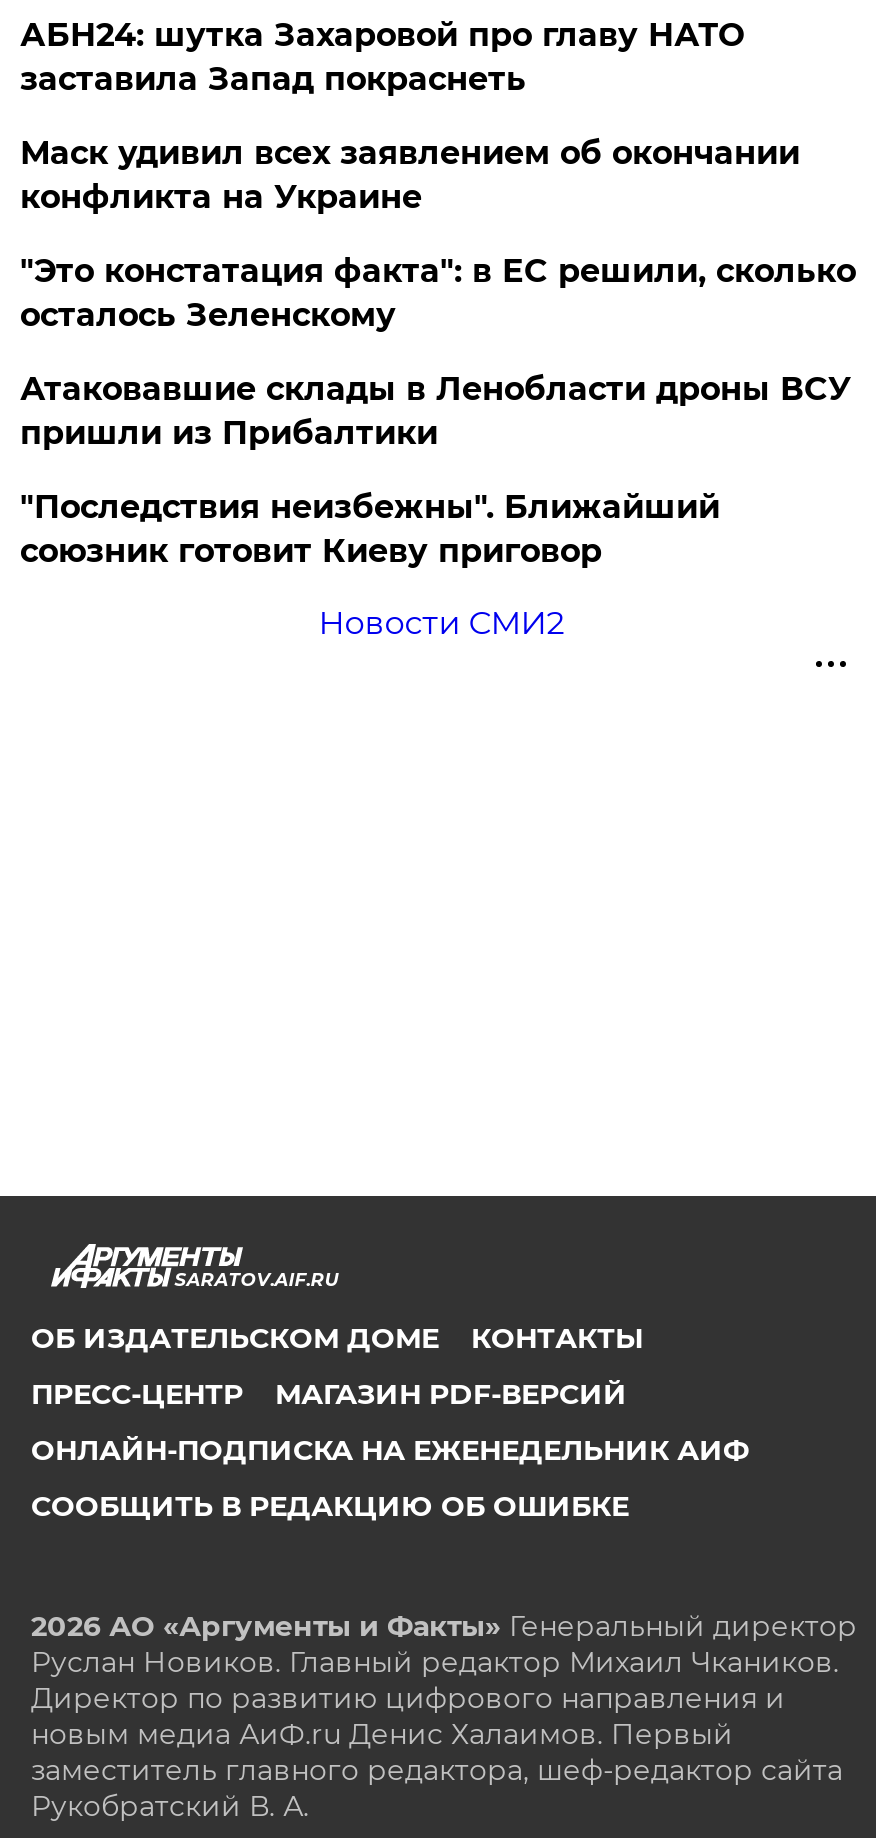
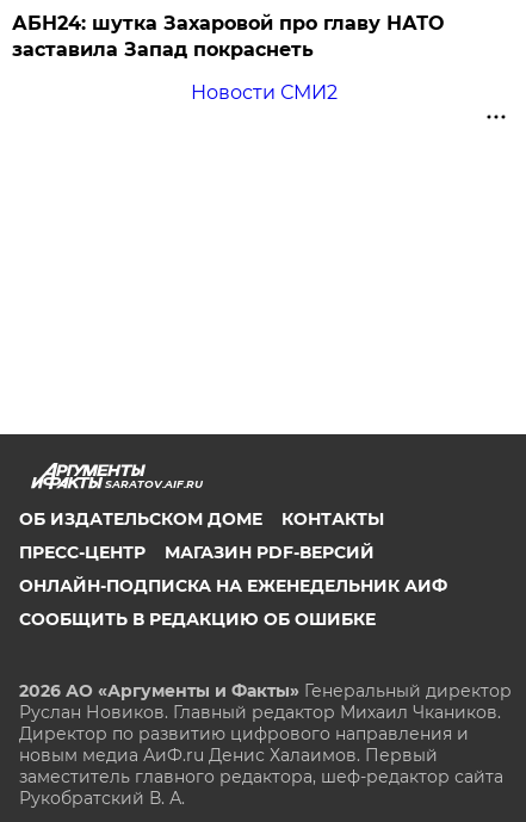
[20,133,856,569] Маск удивил всех заявлением об окончании | конфликта на Украине | "Это констатация факта": в ЕС решили, сколько | осталось Зеленскому | Атаковавшие склады в Ленобласти дроны ВСУ | пришли из Прибалтики | "Последствия неизбежны". Ближайший | союзник готовит Киеву приговор -> none

